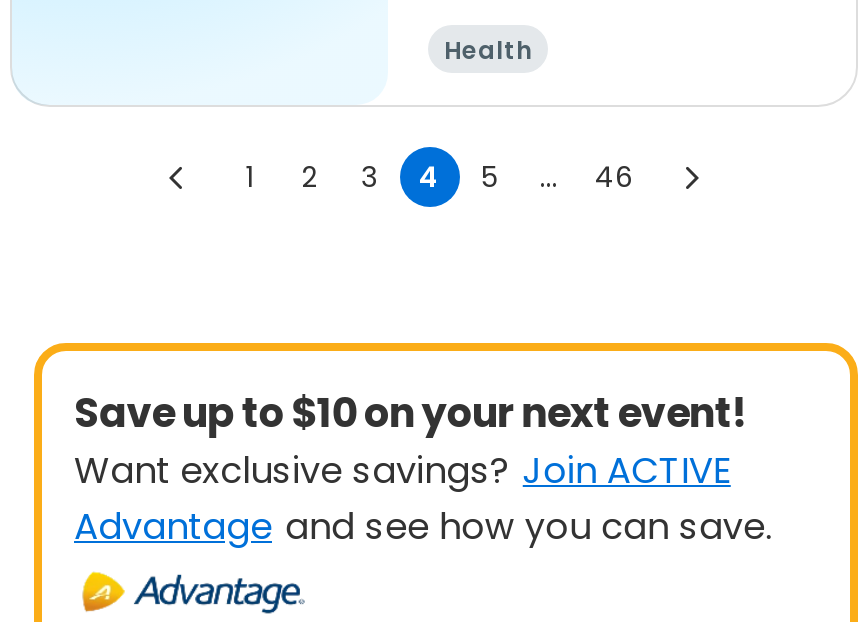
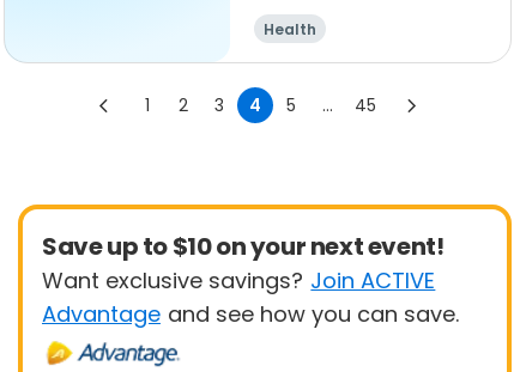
[595,157,633,197] 46 -> [355,93,376,117] 45

